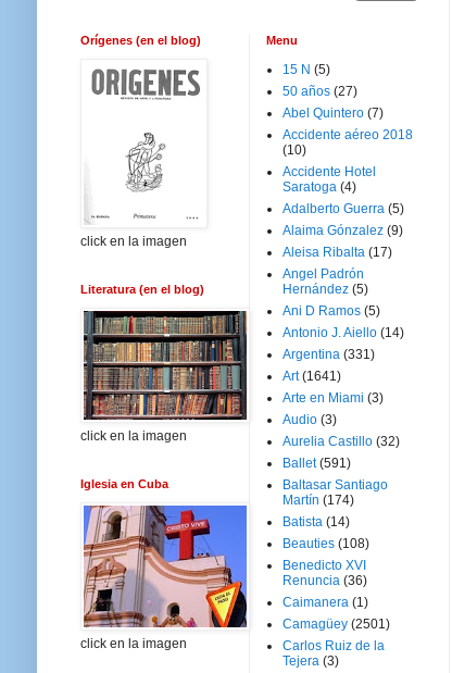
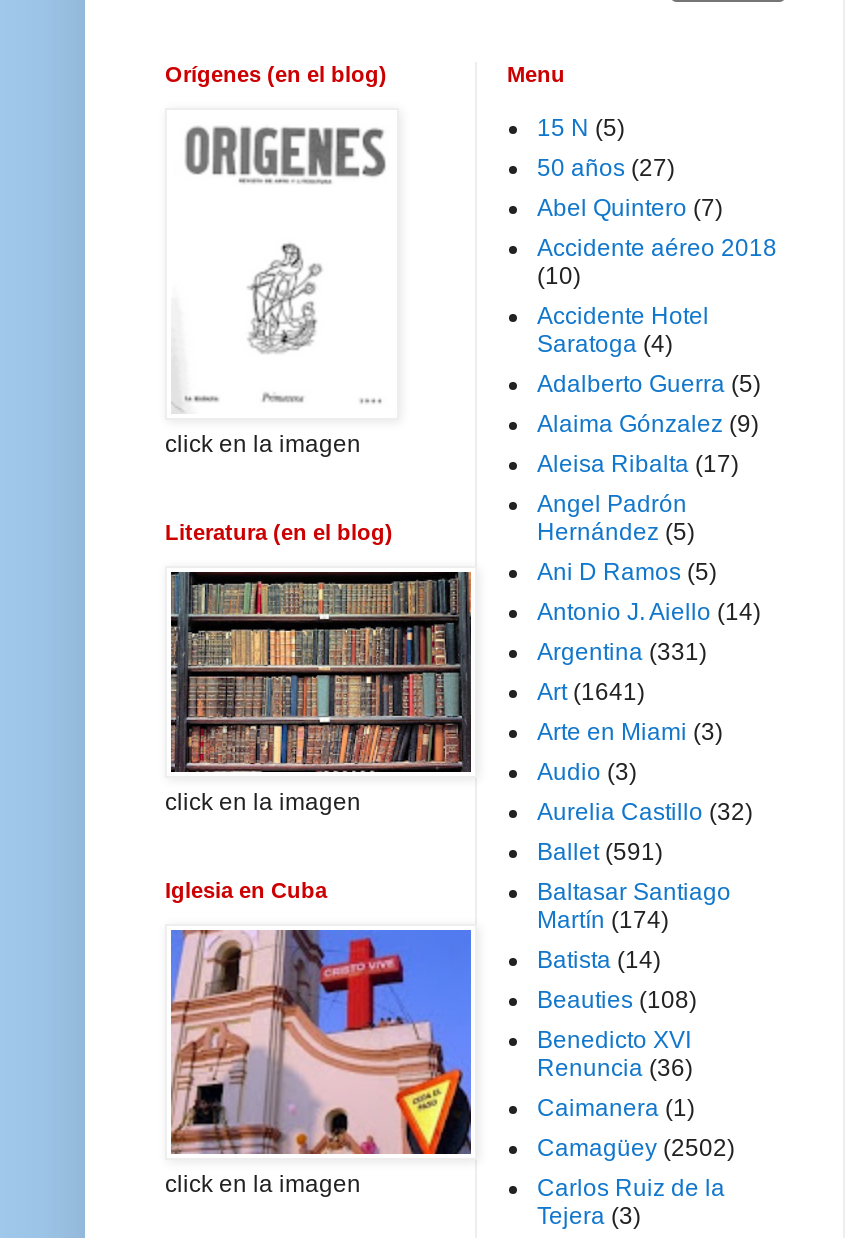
[282,616,390,632] Camagüey (2501) -> [537,1134,735,1162] Camagüey (2502)

